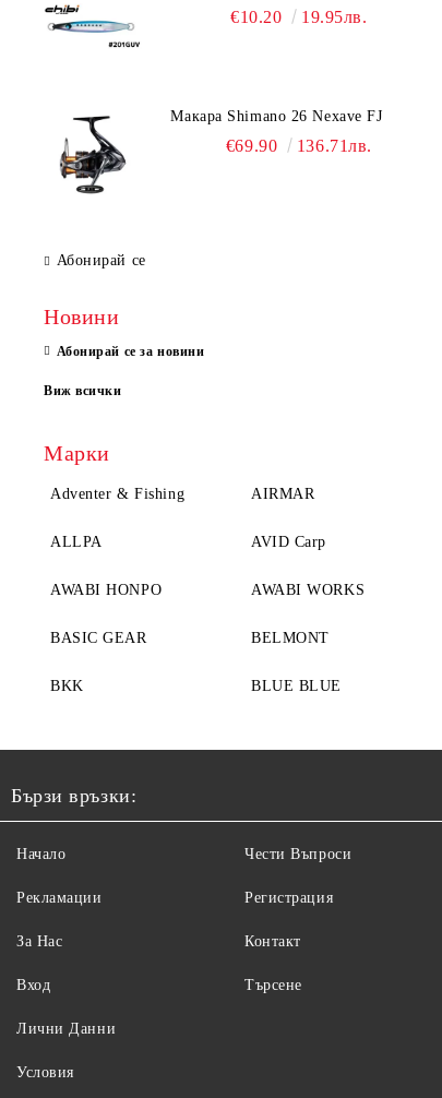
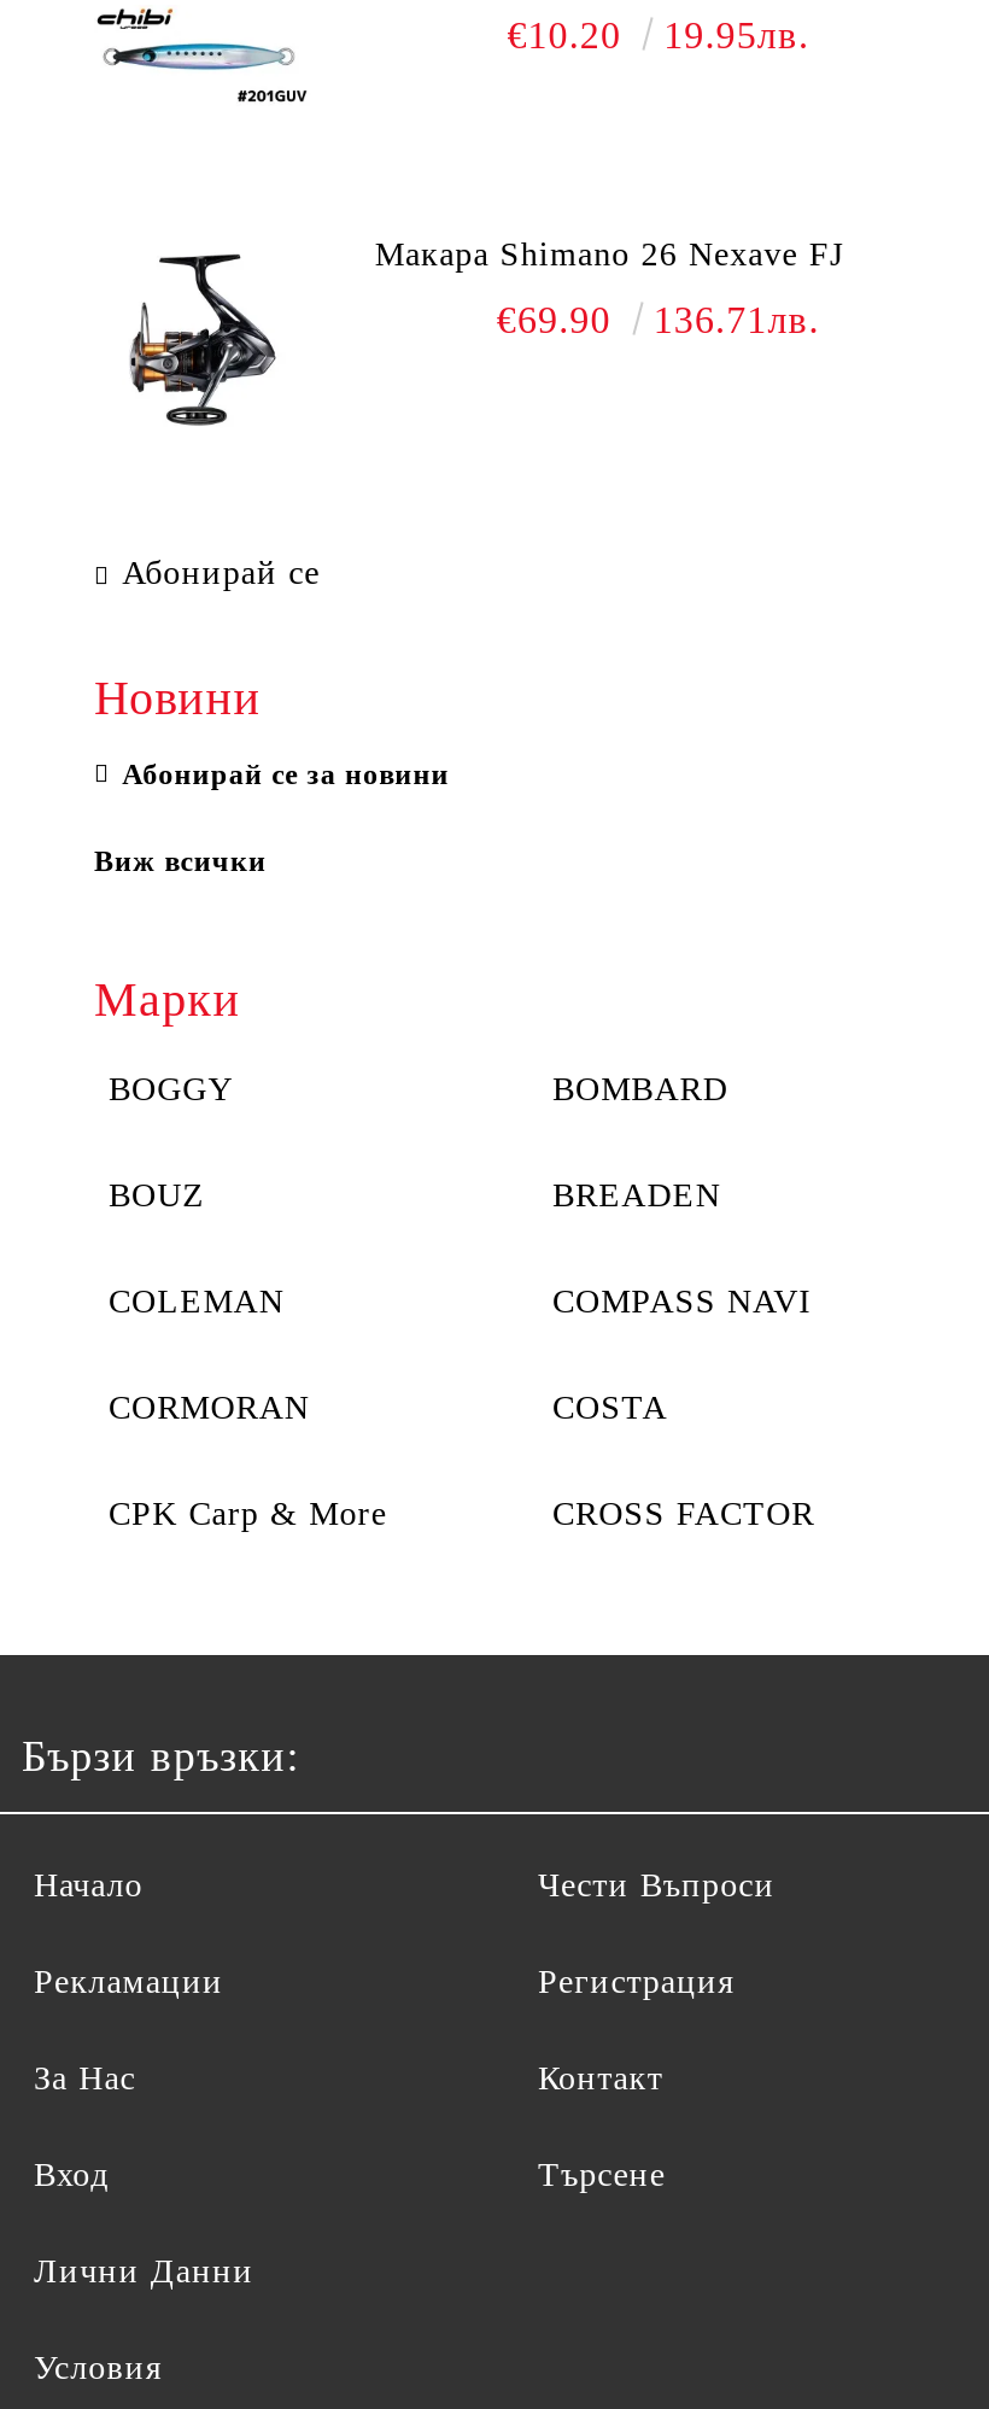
[50,486,315,502] Adventer & Fishing | AIRMAR -> [109,1071,728,1107] BOGGY | BOMBARD
[50,534,326,550] ALLPA | AVID Carp -> [109,1177,721,1214] BOUZ | BREADEN
[50,582,365,598] AWABI HONPO | AWABI WORKS -> [109,1284,812,1320] COLEMAN | COMPASS NAVI
[50,630,329,646] BASIC GEAR | BELMONT -> [109,1390,668,1426] CORMORAN | COSTA
[50,678,342,694] BKK | BLUE BLUE -> [109,1496,815,1532] CPK Carp & More | CROSS FACTOR

